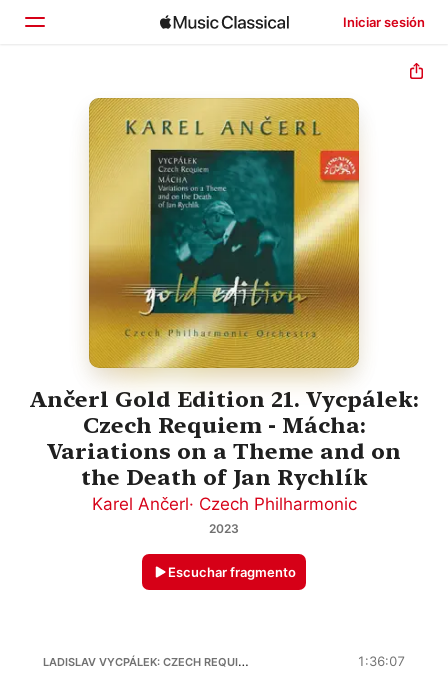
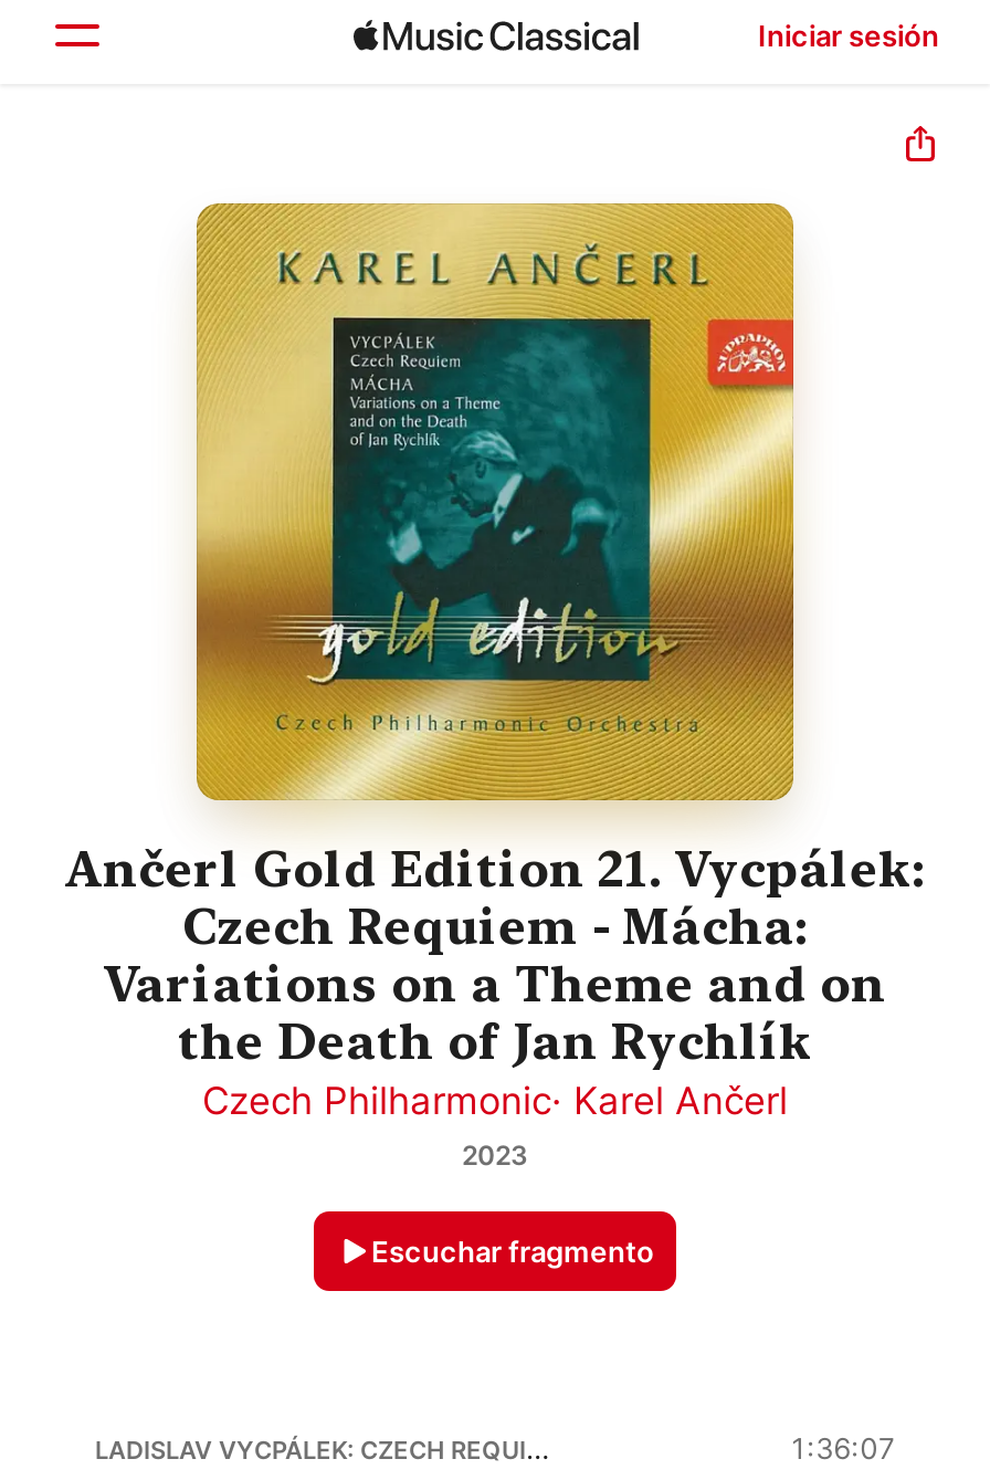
[91,494,356,514] Karel Ančerl · Czech Philharmonic -> [202,1080,788,1124] Czech Philharmonic · Karel Ančerl

